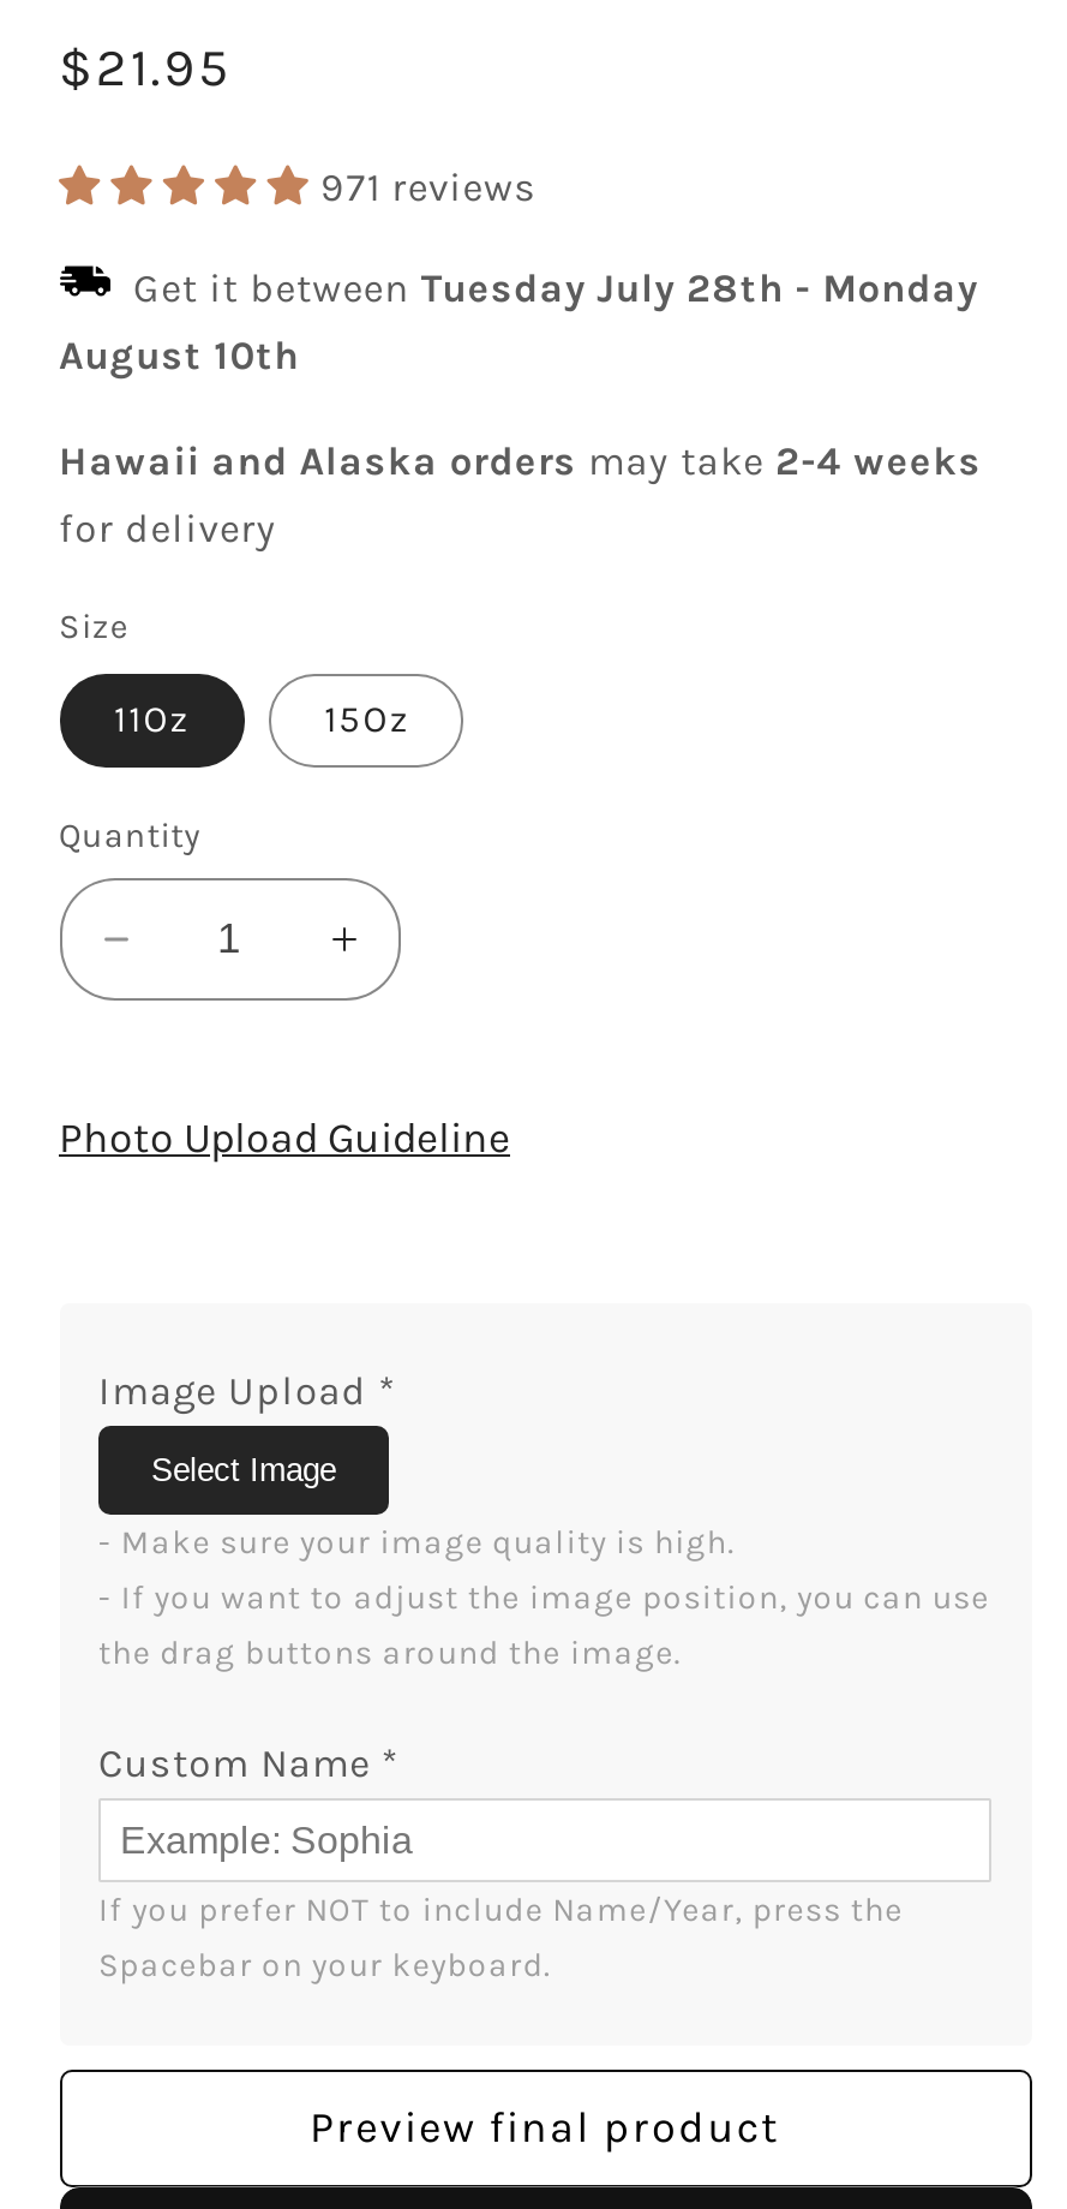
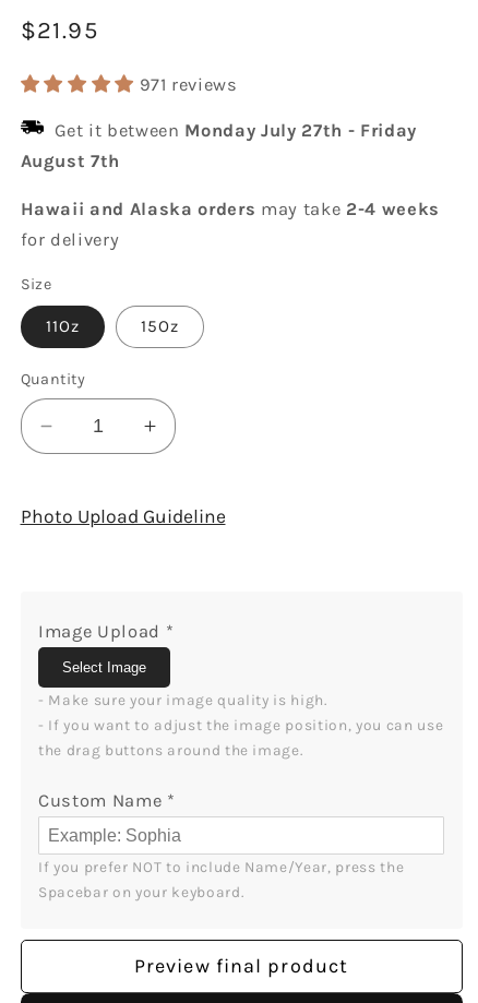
[133,265,978,310] Get it between Tuesday July 28th - Monday -> [54,120,417,140] Get it between Monday July 27th - Friday
[59,332,300,377] August 10th -> [20,150,120,171] August 7th

